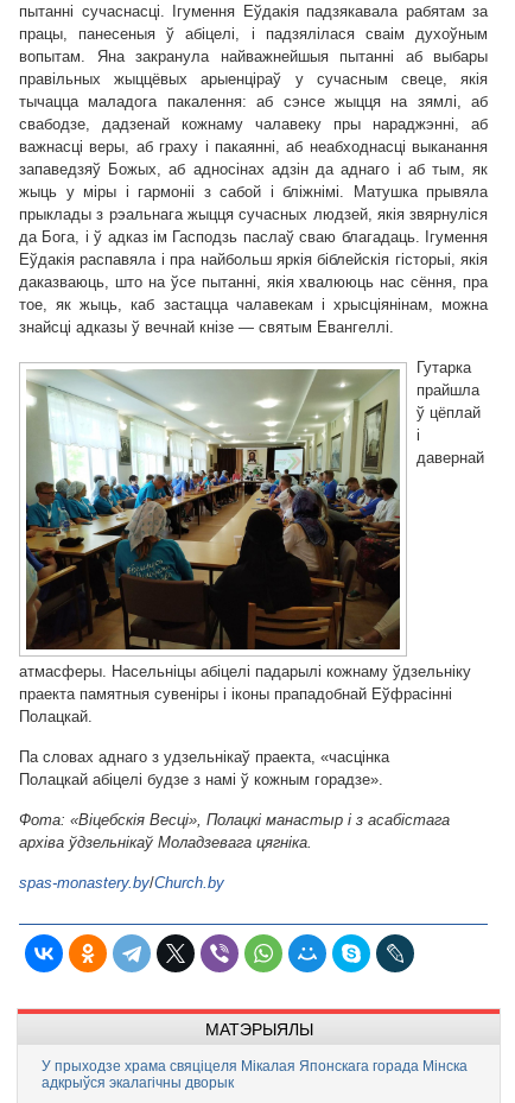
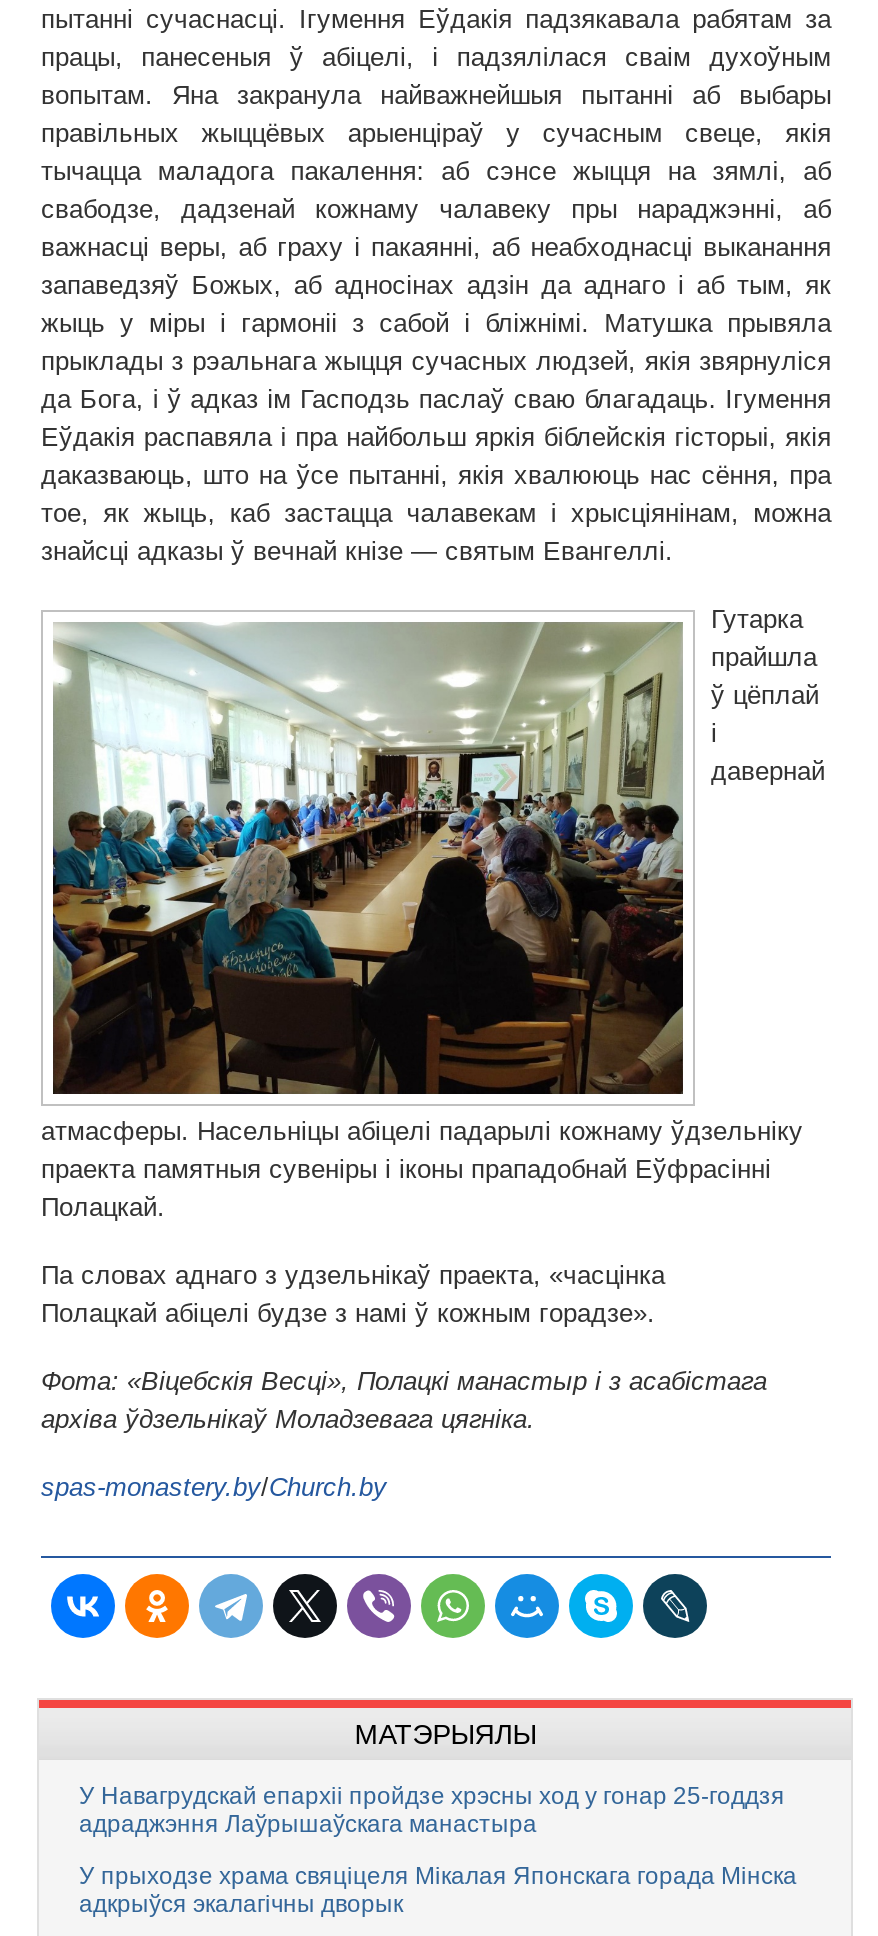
none -> [79,1782,785,1840] У Навагрудскай епархіі пройдзе хрэсны ход у гонар 25-годдзя | адраджэння Лаўрышаўскага манастыра

